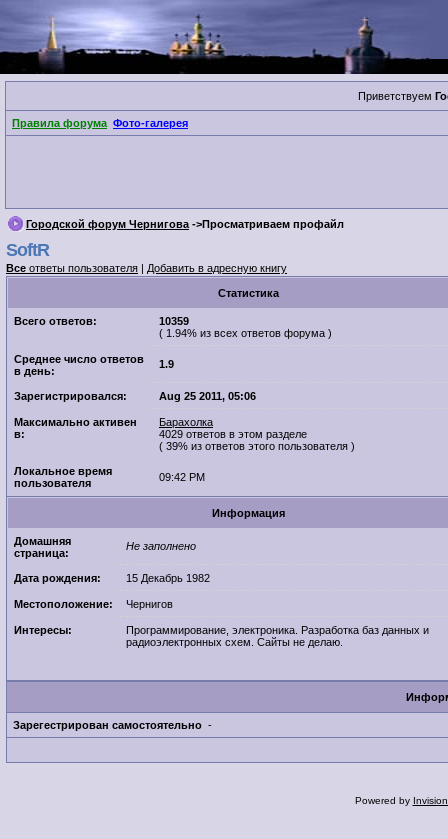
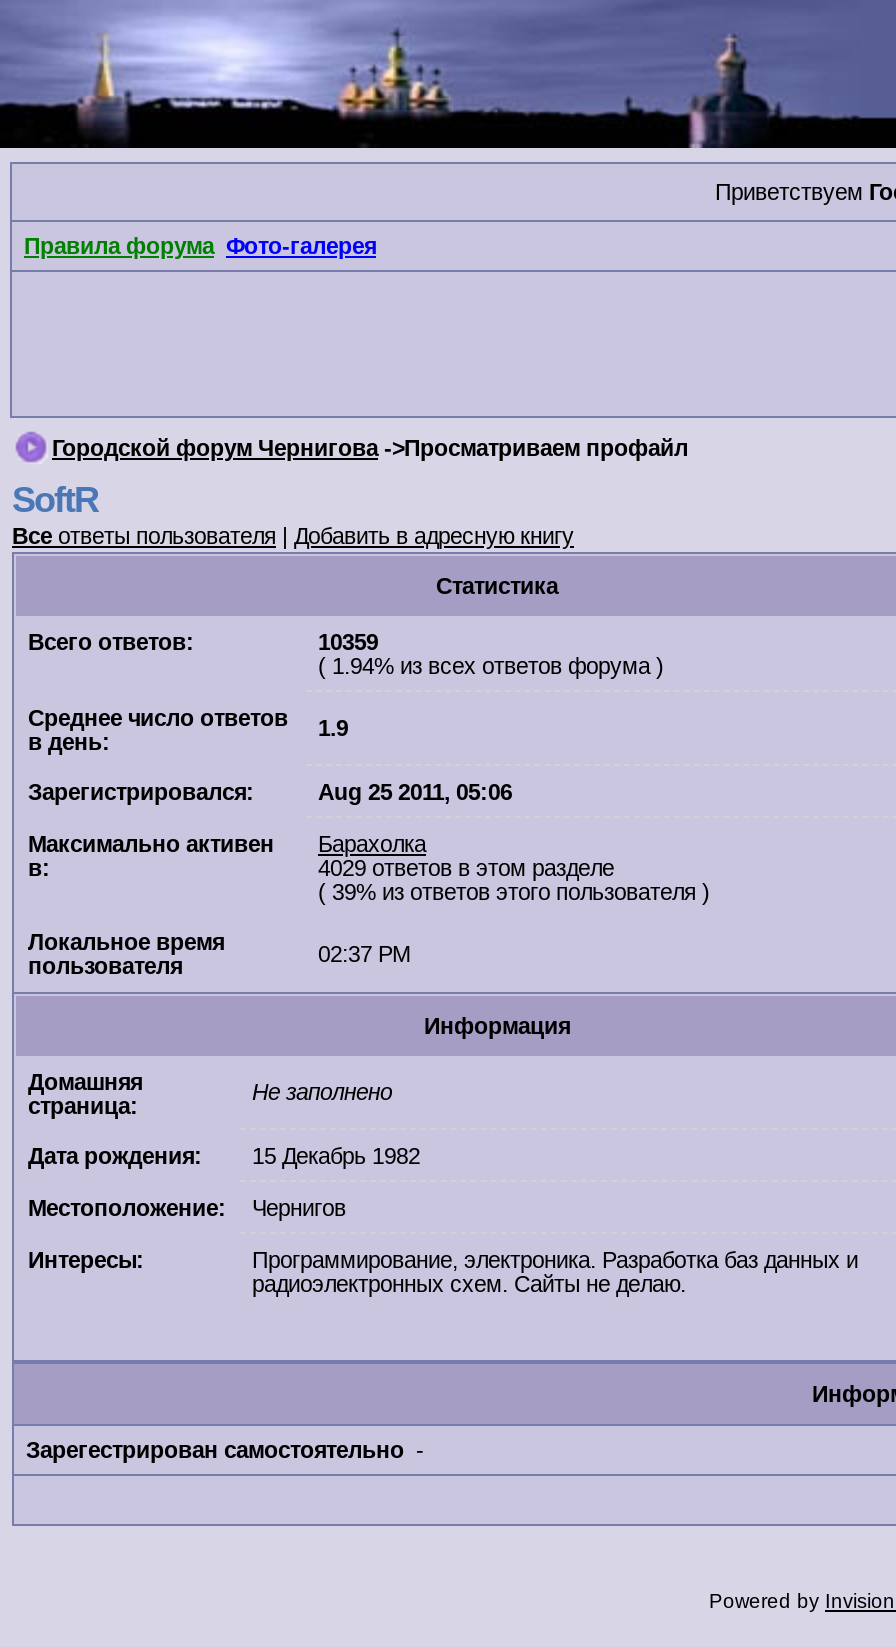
[159,471,205,483] 09:42 PM -> [318,942,410,966] 02:37 PM

